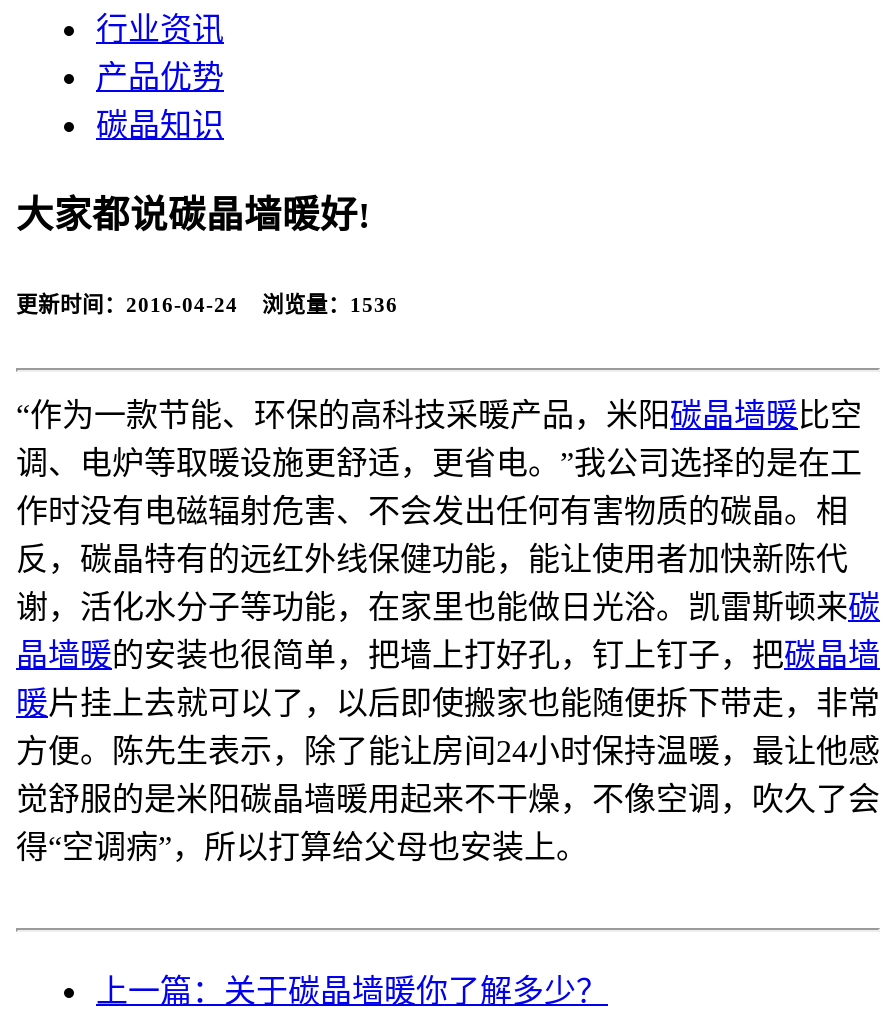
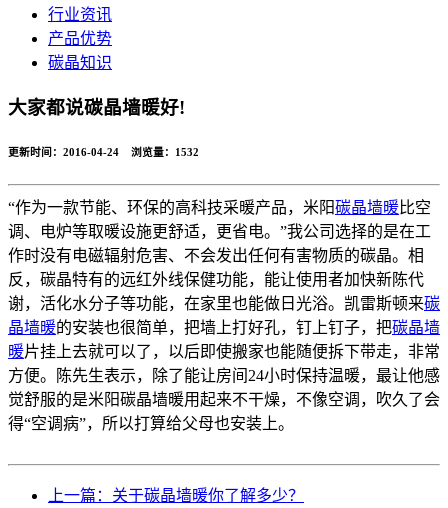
[16,291,398,315] 更新时间：2016-04-24 浏览量：1536 -> [8,146,199,158] 更新时间：2016-04-24 浏览量：1532

